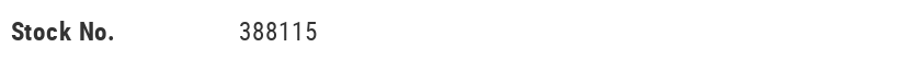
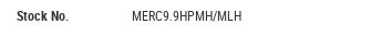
[239,17,318,48] 388115 -> [132,9,241,24] MERC9.9HPMH/MLH

